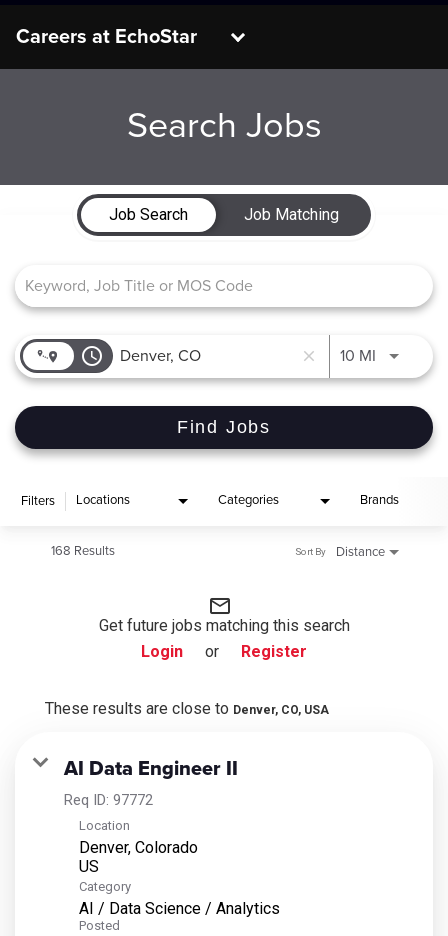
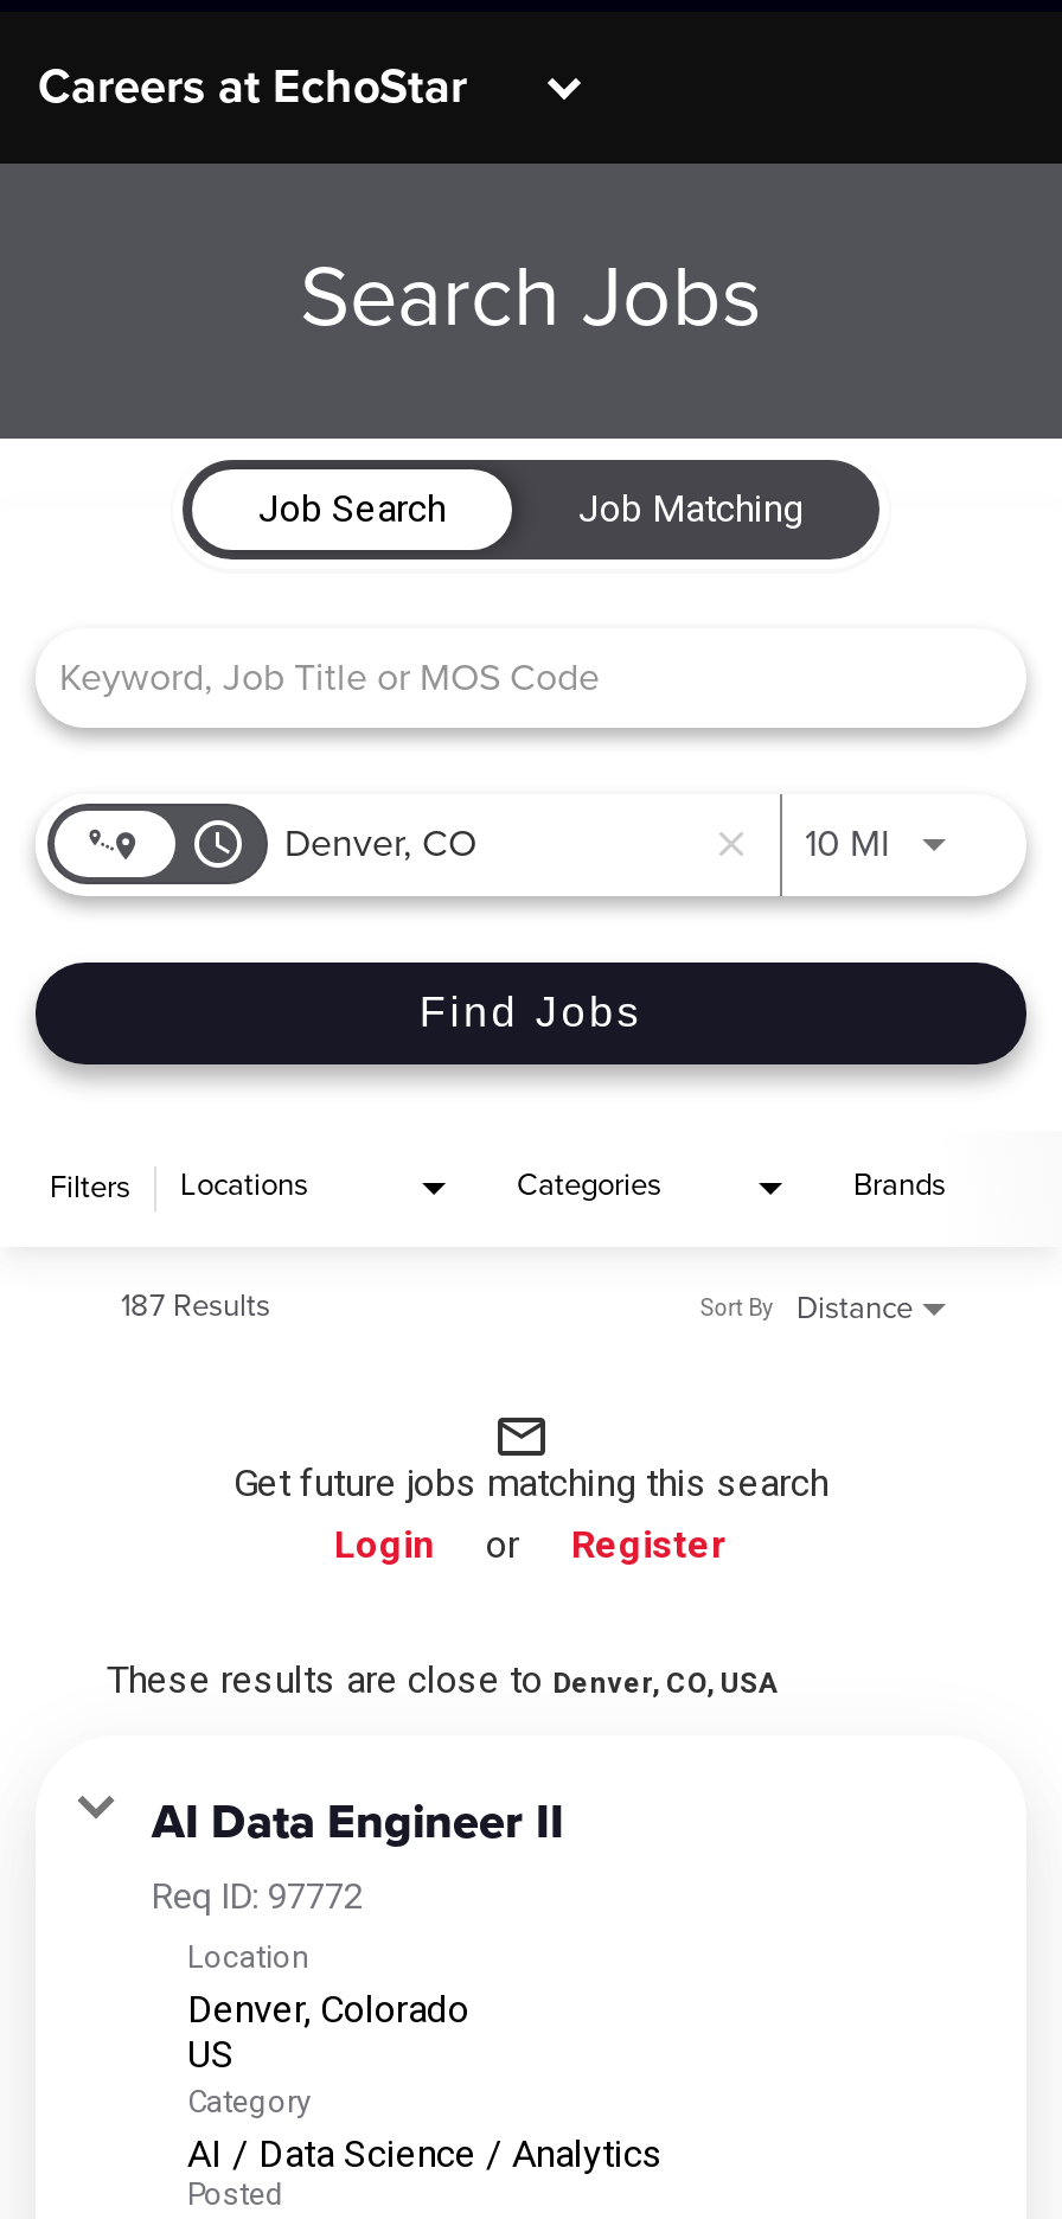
[51,545,115,558] 168 Results -> [121,1291,270,1322] 187 Results

